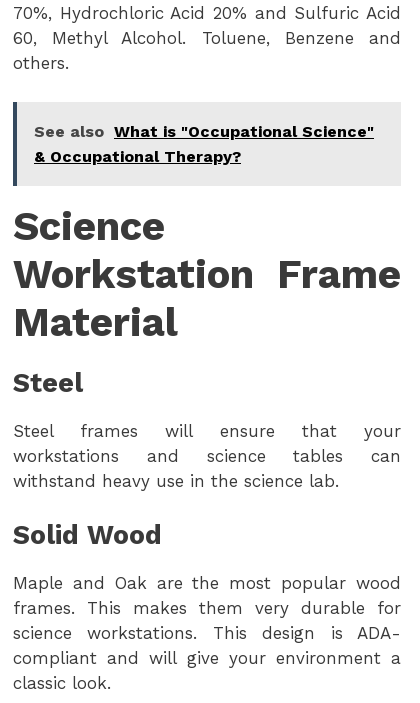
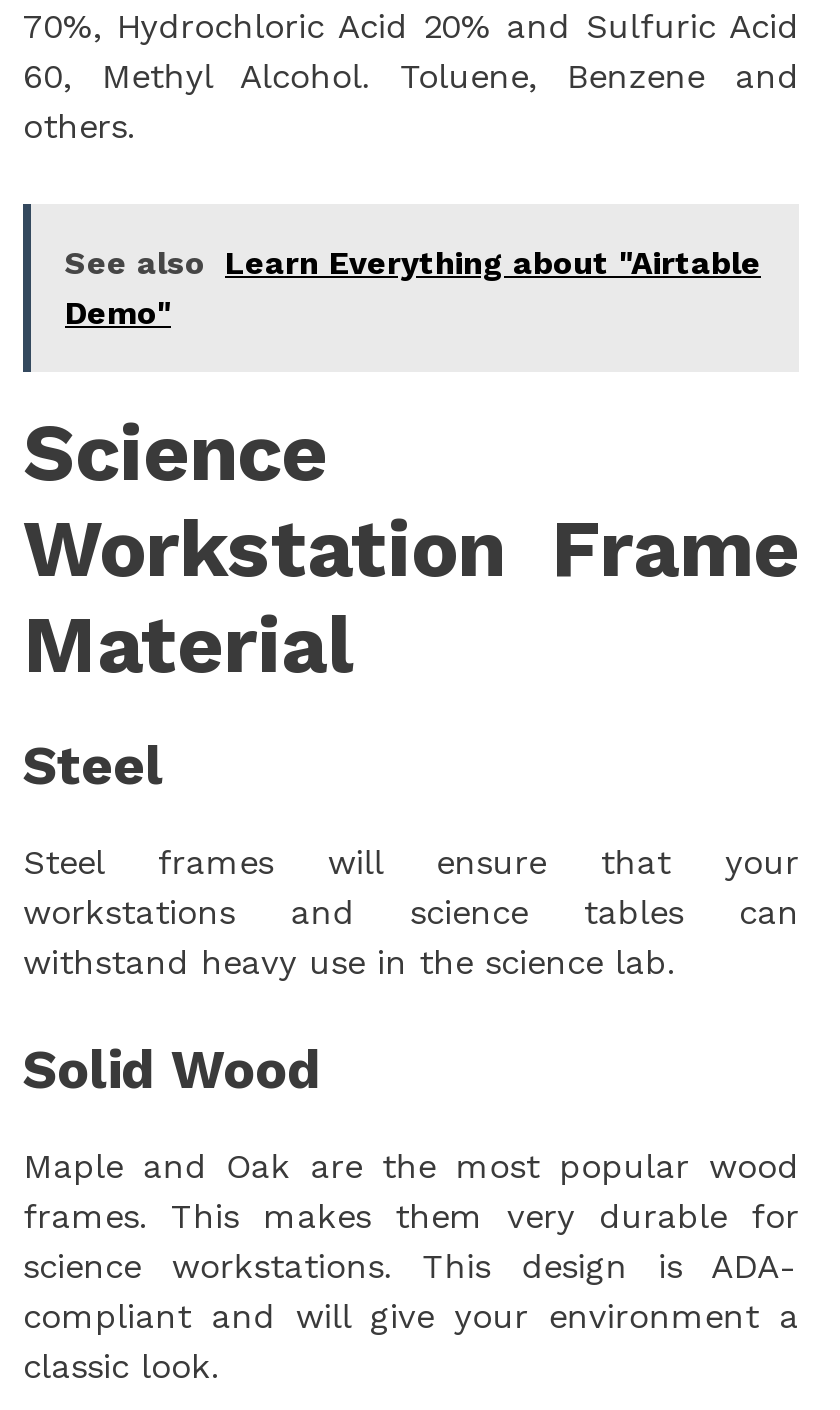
[34,121,374,165] See also What is "Occupational Science" | & Occupational Therapy? -> [65,243,761,331] See also Learn Everything about "Airtable | Demo"

